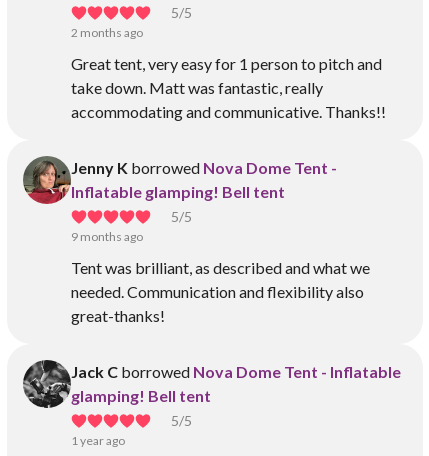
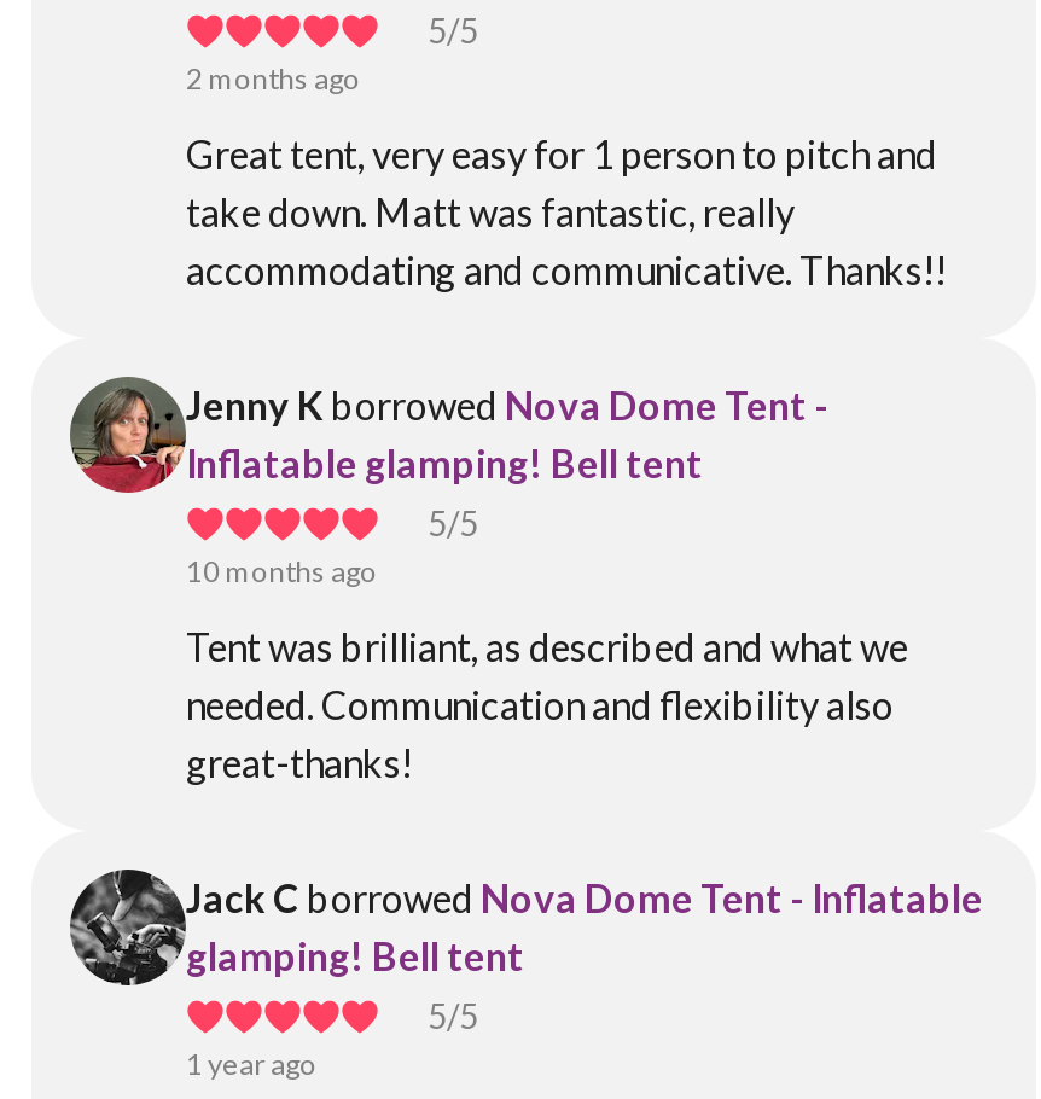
[71,229,143,244] 9 months ago -> [186,553,377,589] 10 months ago

